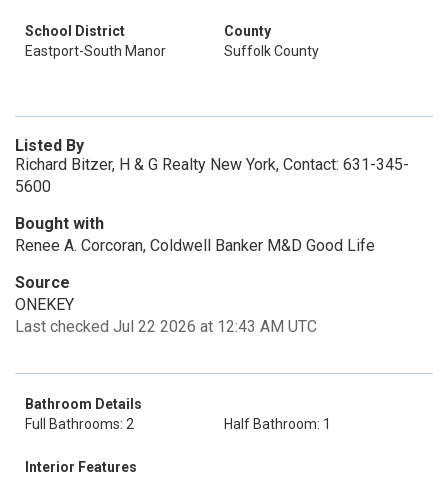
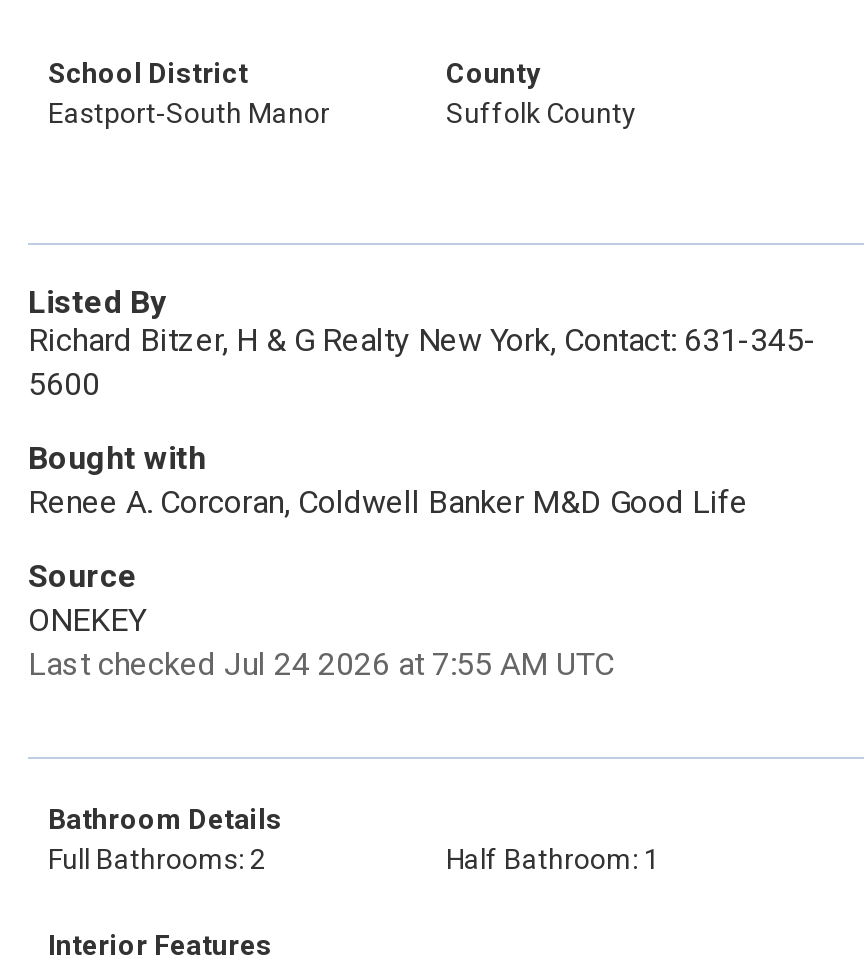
[15,317,317,336] Last checked Jul 22 2026 at 12:43 AM UTC -> [28,645,614,683] Last checked Jul 24 2026 at 7:55 AM UTC

